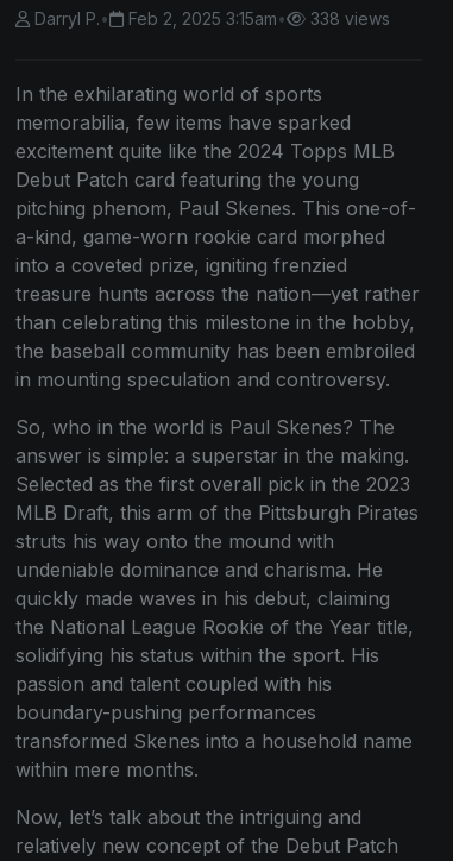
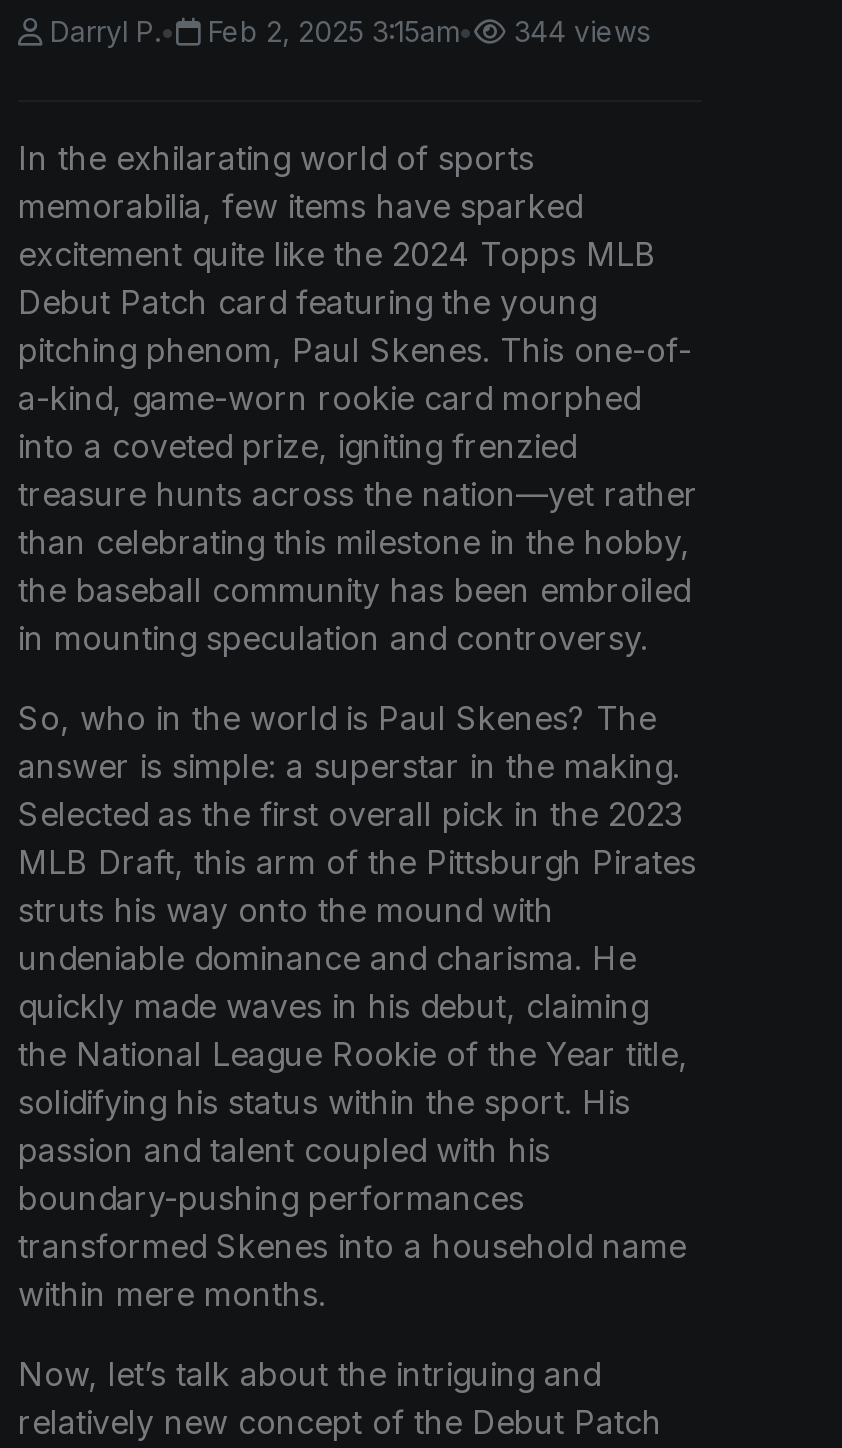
[34,9,390,29] Darryl P.• Feb 2, 2025 3:15am• 338 views -> [50,15,650,49] Darryl P.• Feb 2, 2025 3:15am• 344 views

